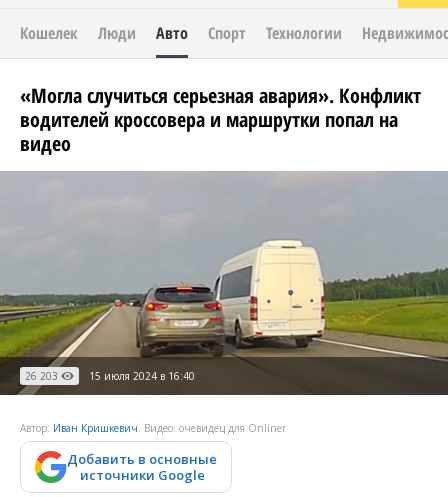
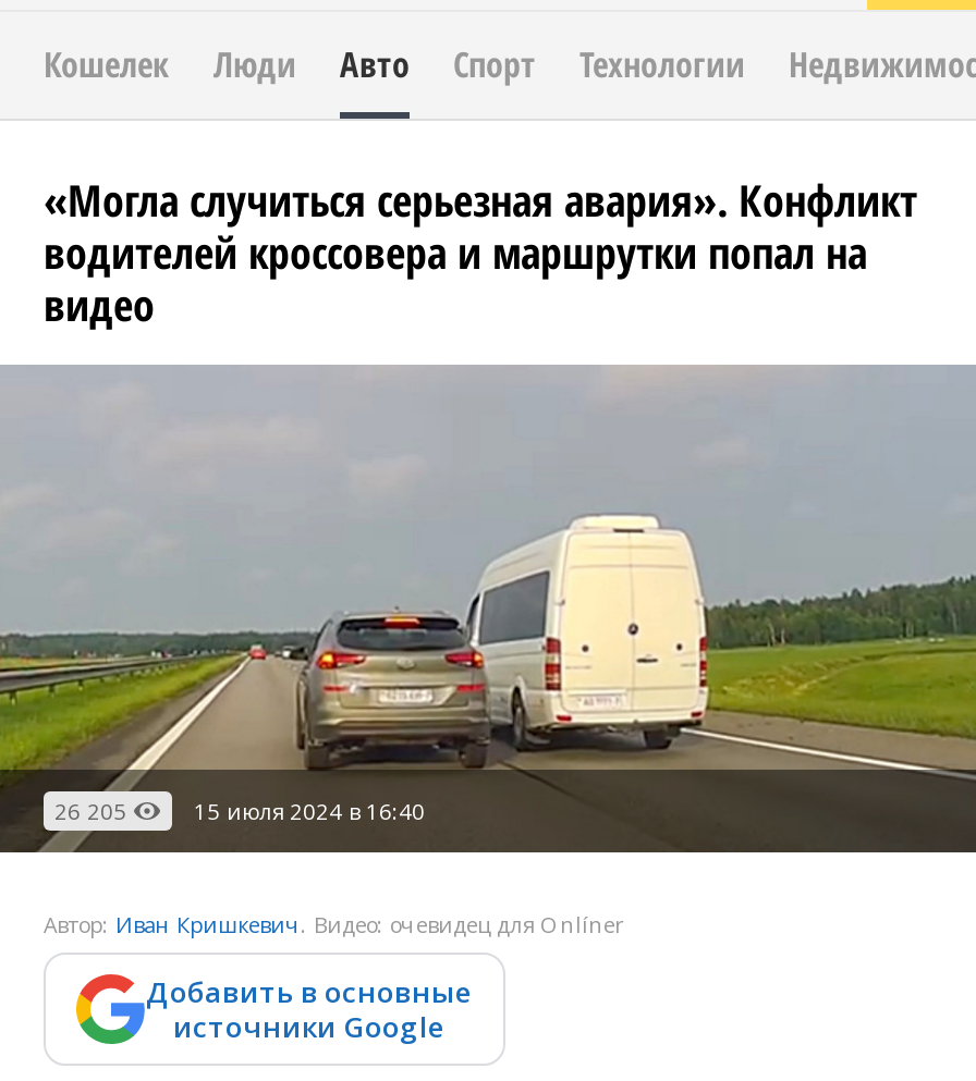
[25,369,195,383] 26 203 15 июля 2024 в 16:40 -> [54,796,425,826] 26 205 15 июля 2024 в 16:40

